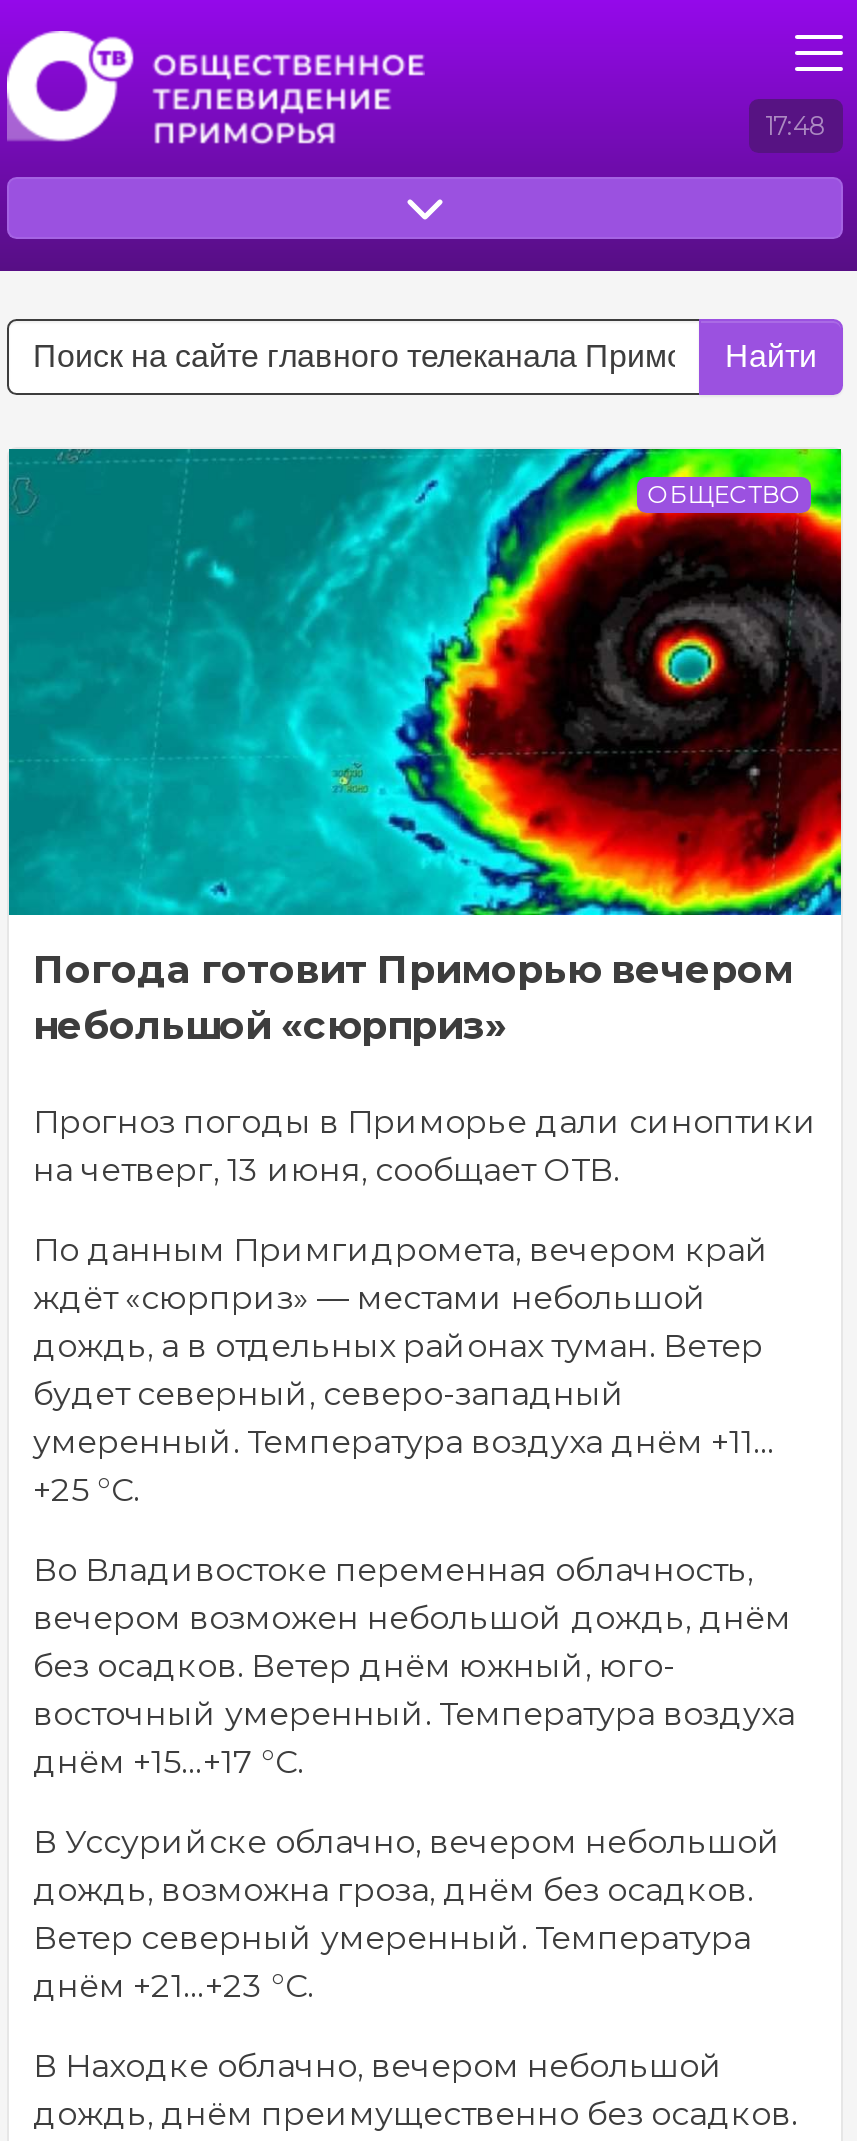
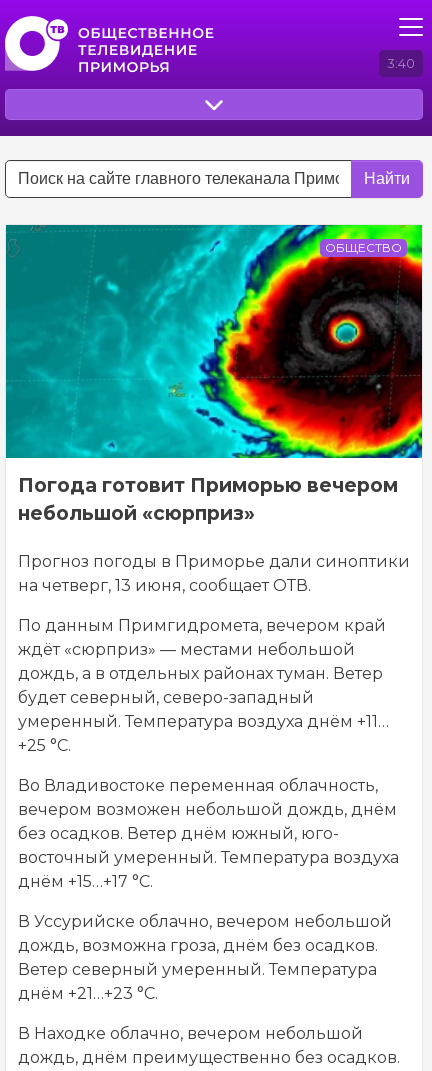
[765,111,827,141] 17:48 -> [387,56,415,71] 3:40

